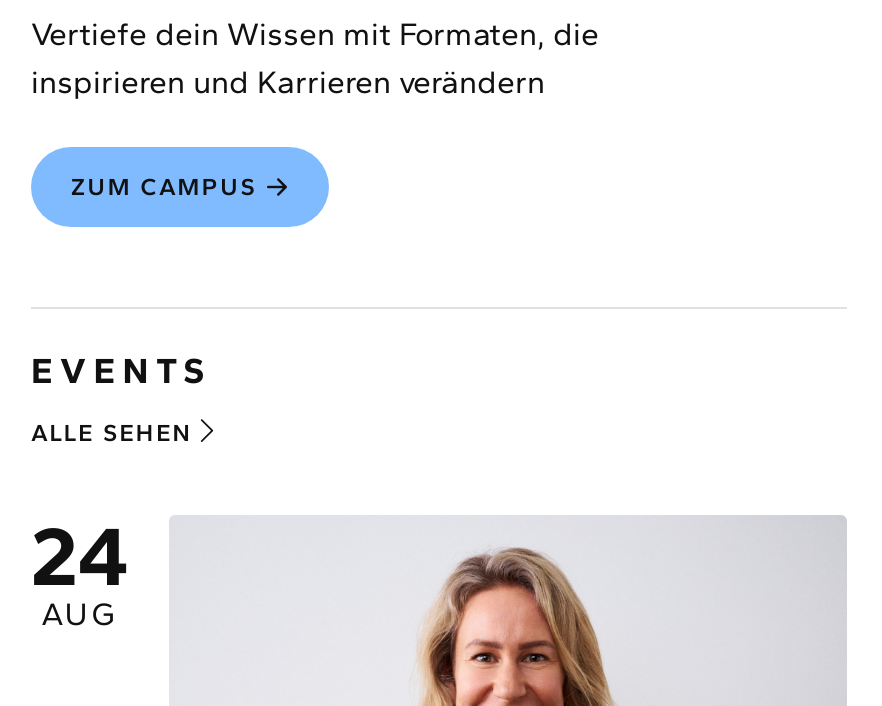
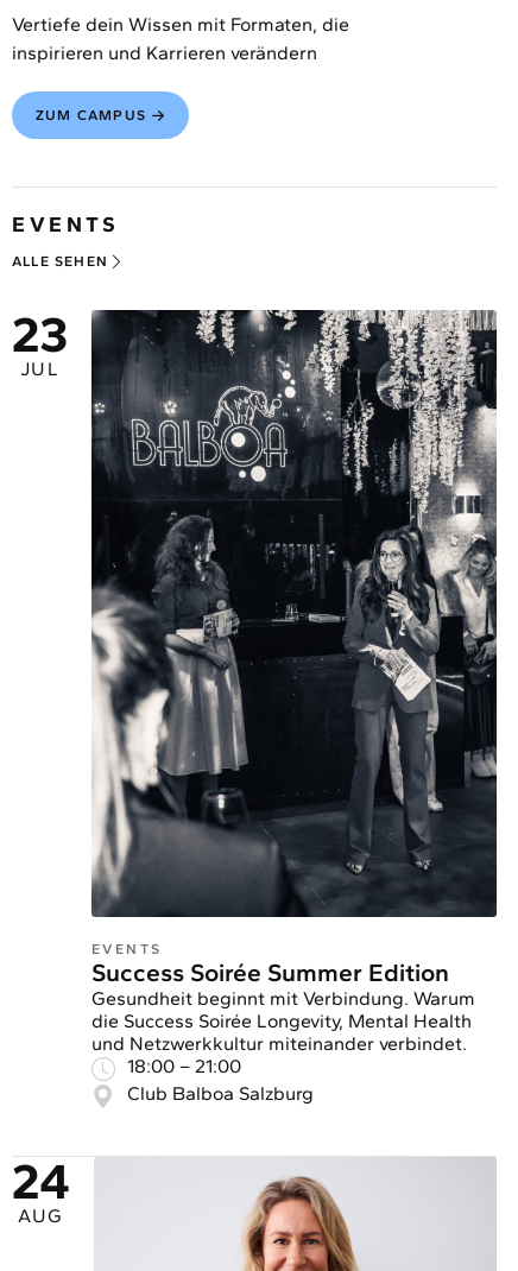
none -> [12,304,498,918] [image] | 23 | JUL
none -> [91,941,475,1104] EVENTS | Success Soirée Summer Edition | Gesundheit beginnt mit Verbindung. Warum | die Success Soirée Longevity, Mental Health | und Netzwerkkultur miteinander verbindet. | 18:00 – 21:00 | Club Balboa Salzburg

